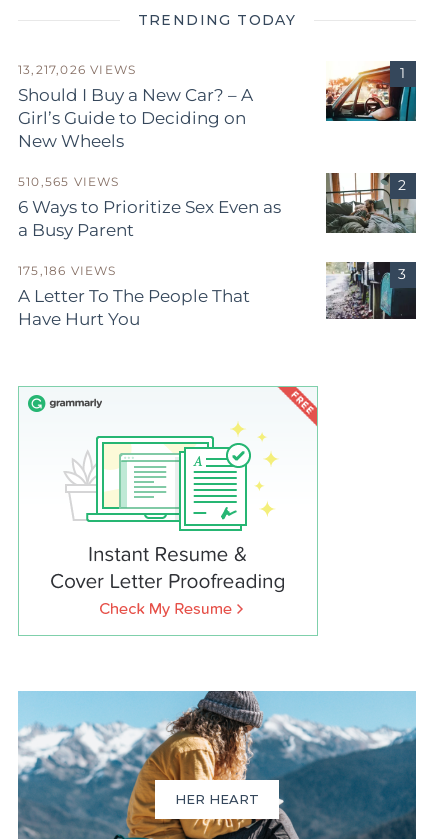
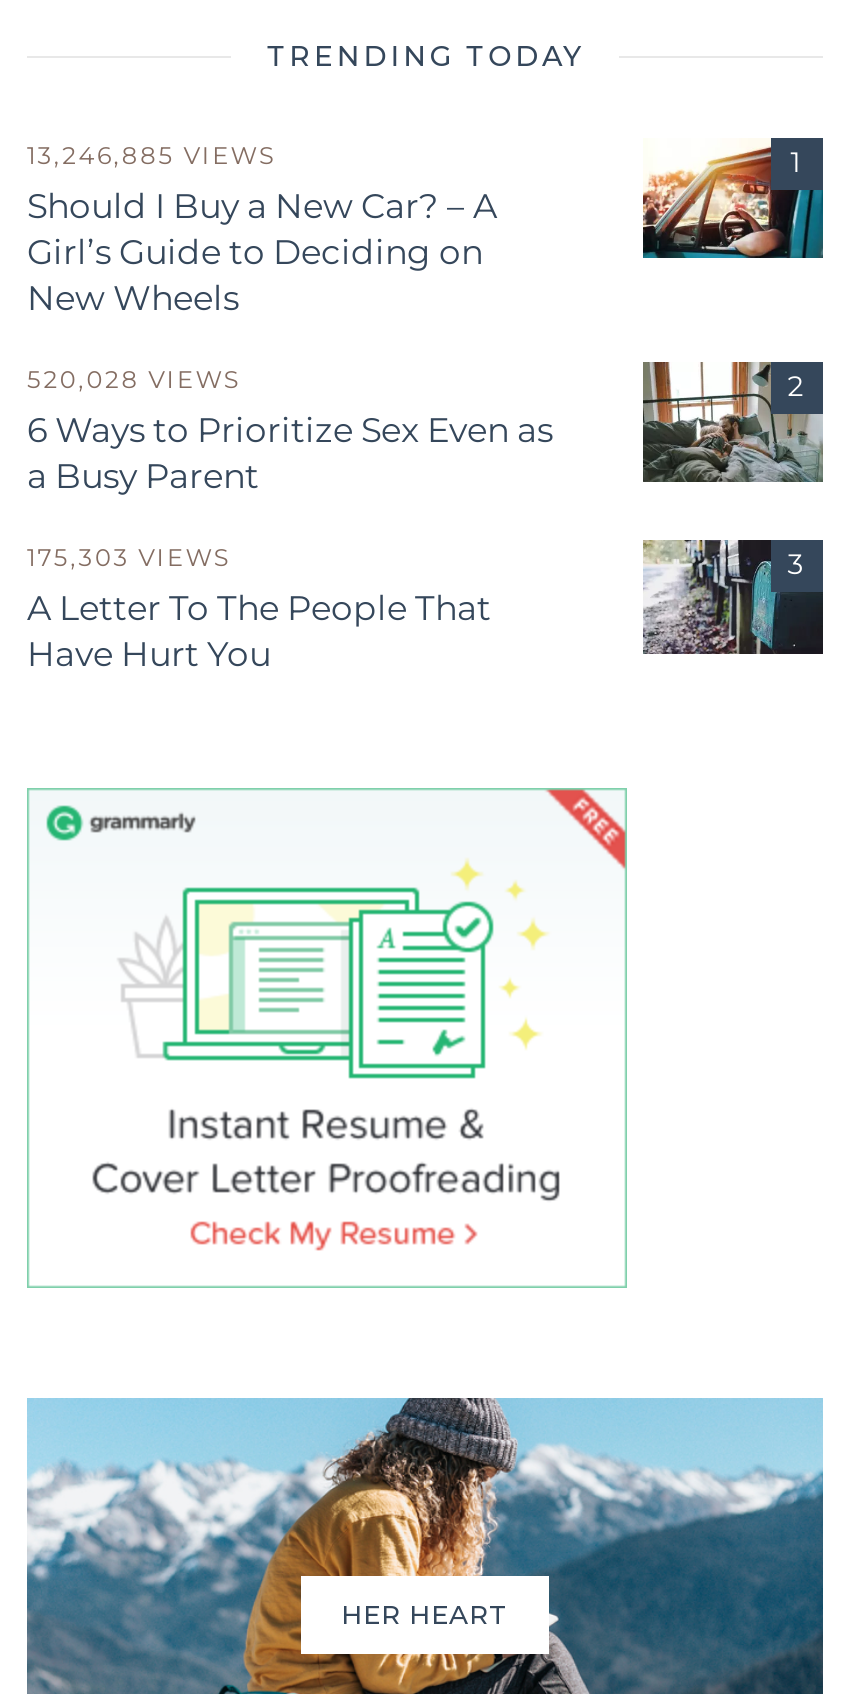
[18,61,136,76] 13,217,026 VIEWS -> [27,139,275,169] 13,246,885 VIEWS
[18,173,120,188] 510,565 VIEWS -> [27,363,240,393] 520,028 VIEWS
[18,262,117,277] 175,186 VIEWS -> [27,541,230,571] 175,303 VIEWS

